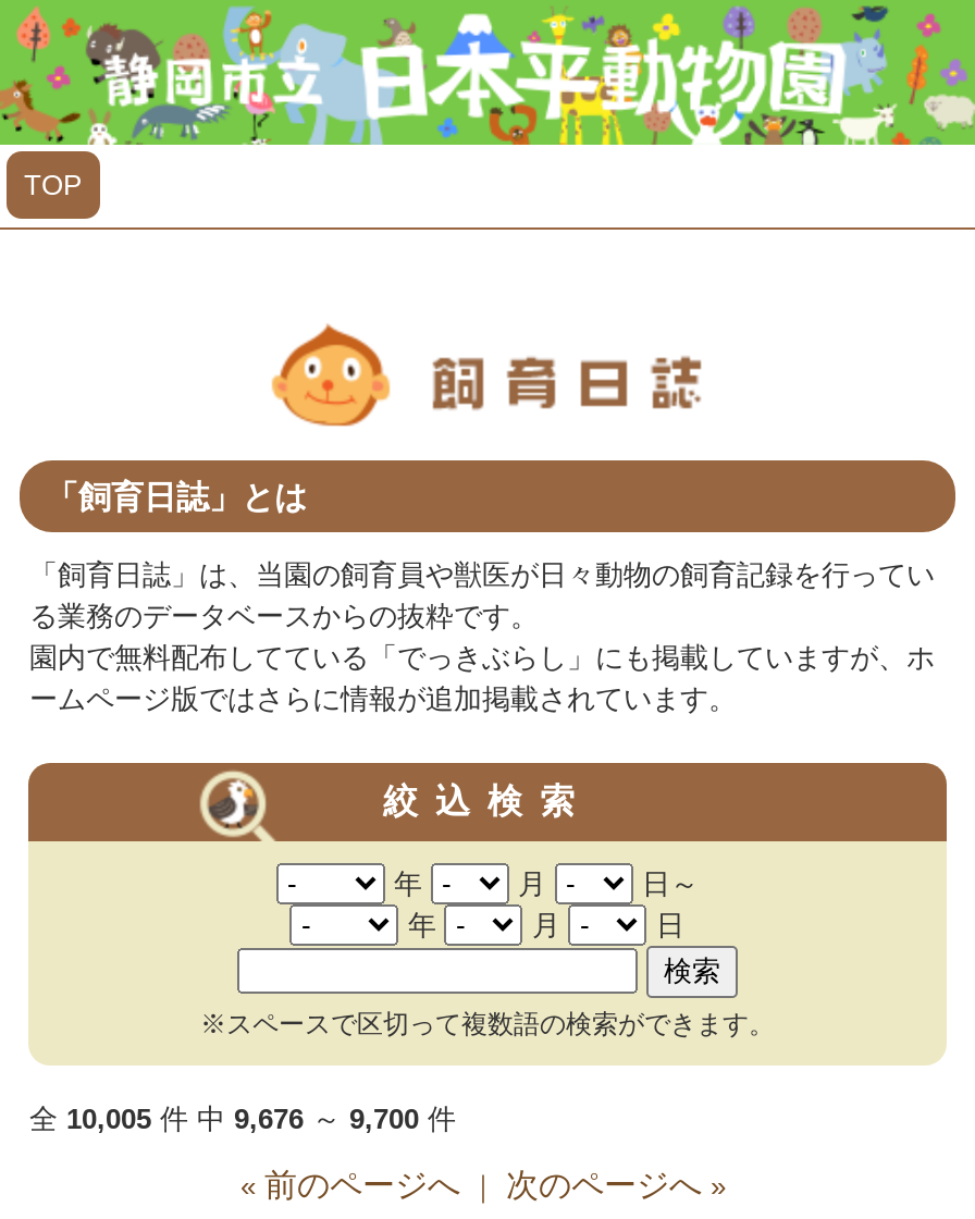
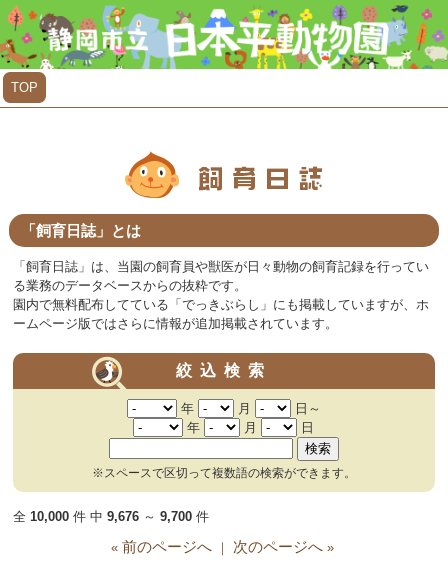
[29,1102,456,1135] 全10,005件 中9,676～9,700件 -> [13,509,209,524] 全10,000件 中9,676～9,700件

